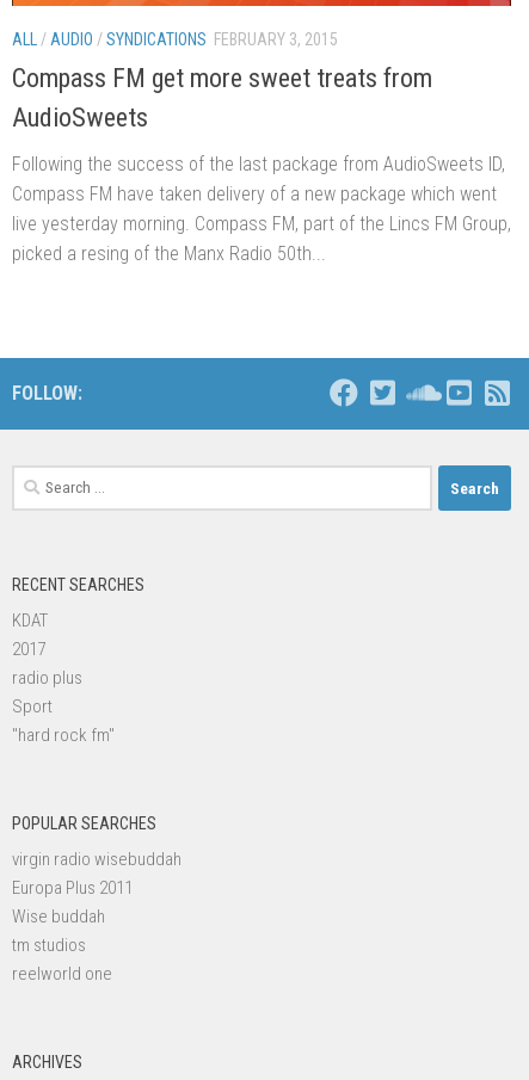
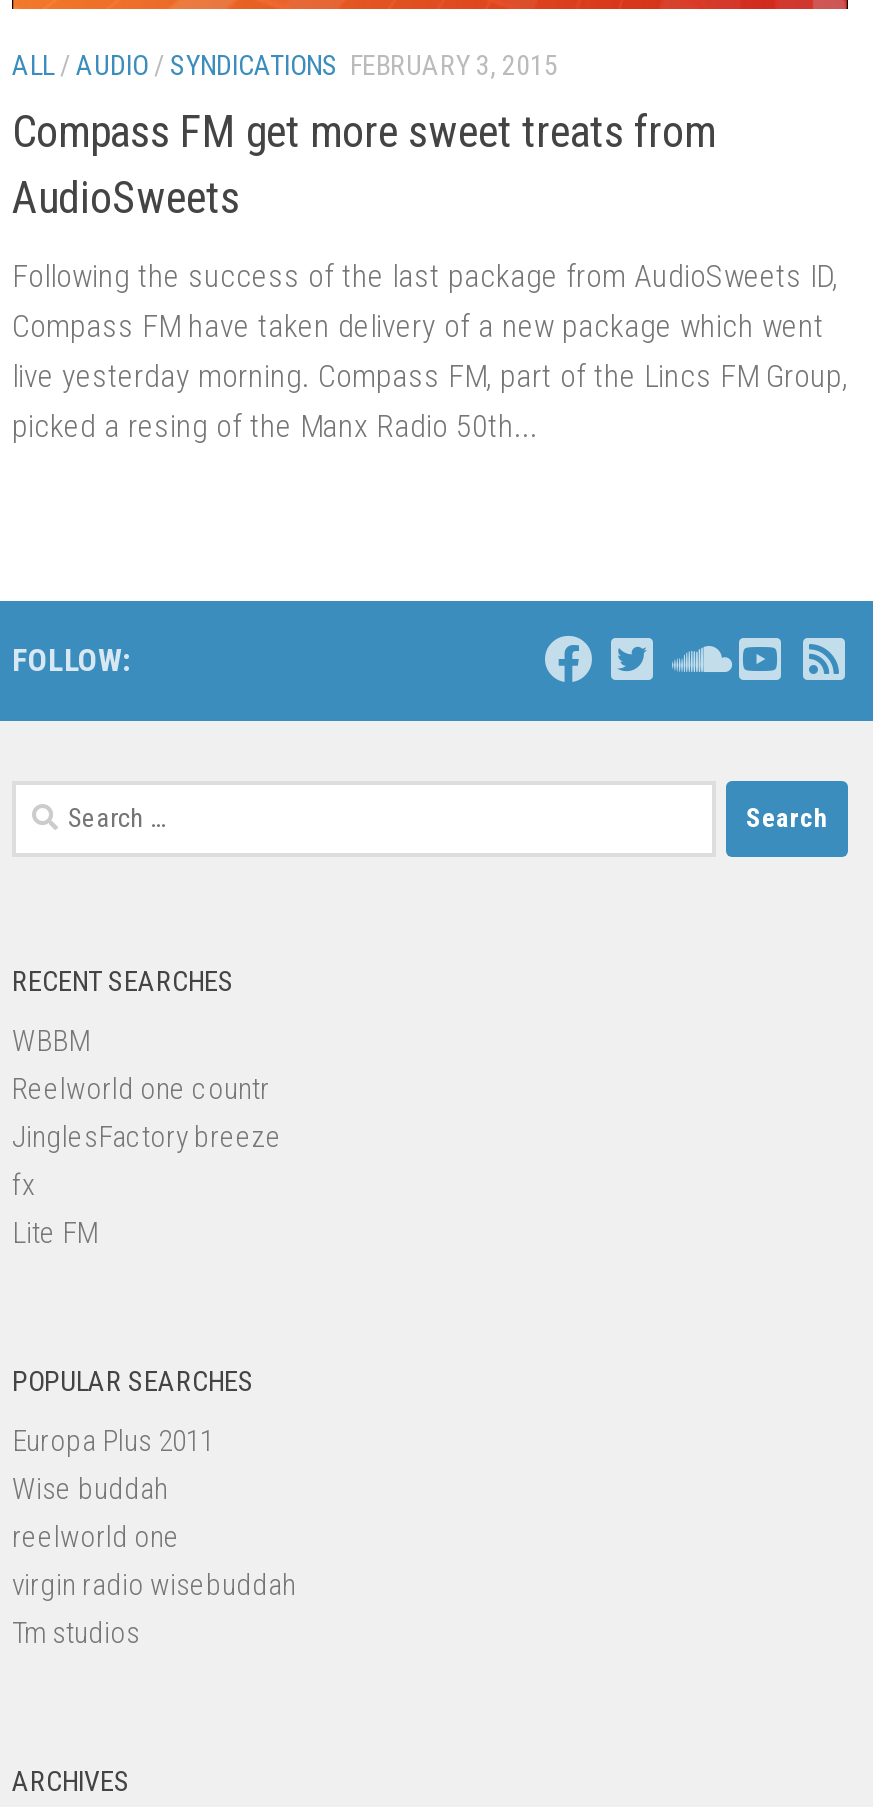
[12,610,115,746] KDAT | 2017 | radio plus | Sport | "hard rock fm" -> [12,1022,282,1250] WBBM | Reelworld one countr | JinglesFactory breeze | fx | Lite FM
moved [12,849,182,870] -> [12,1566,296,1602]: virgin radio wisebuddah
moved [12,877,133,927] -> [12,1422,214,1506]: Europa Plus 2011 | Wise buddah
[12,935,86,956] tm studios -> none
moved [12,963,112,985] -> [12,1518,180,1554]: reelworld one
none -> [12,1614,140,1650] Tm studios

